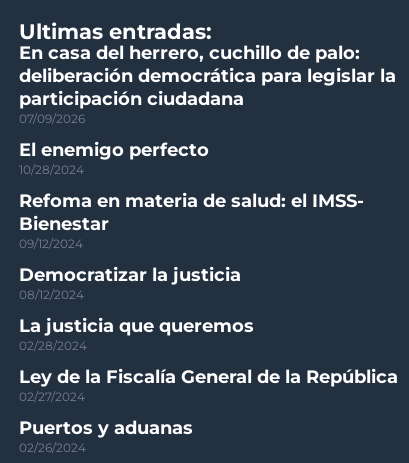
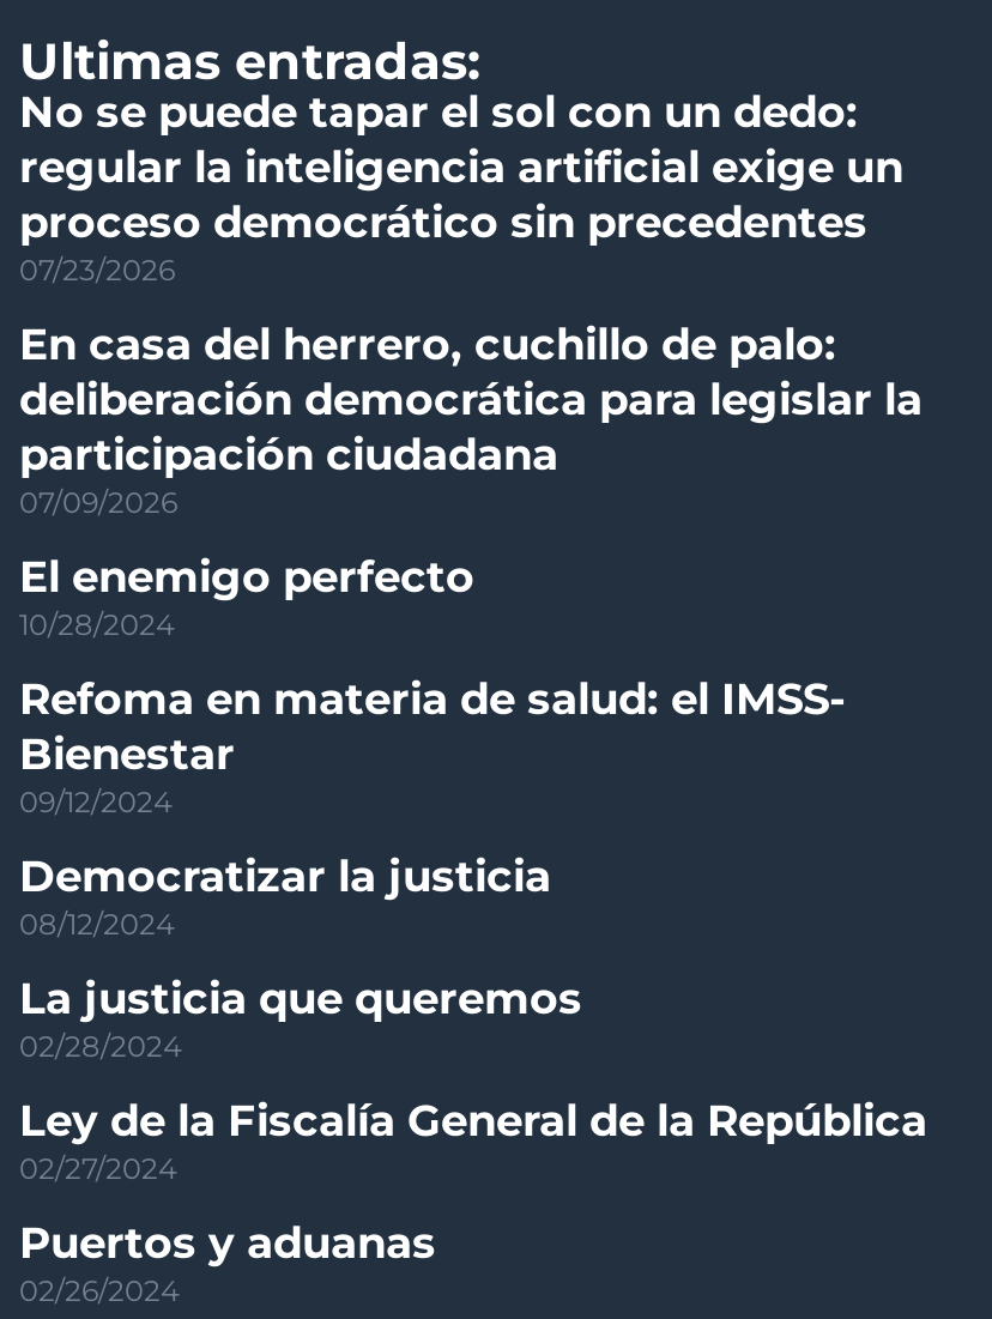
none -> [19,86,903,287] No se puede tapar el sol con un dedo: | regular la inteligencia artificial exige un | proceso democrático sin precedentes | 07/23/2026

